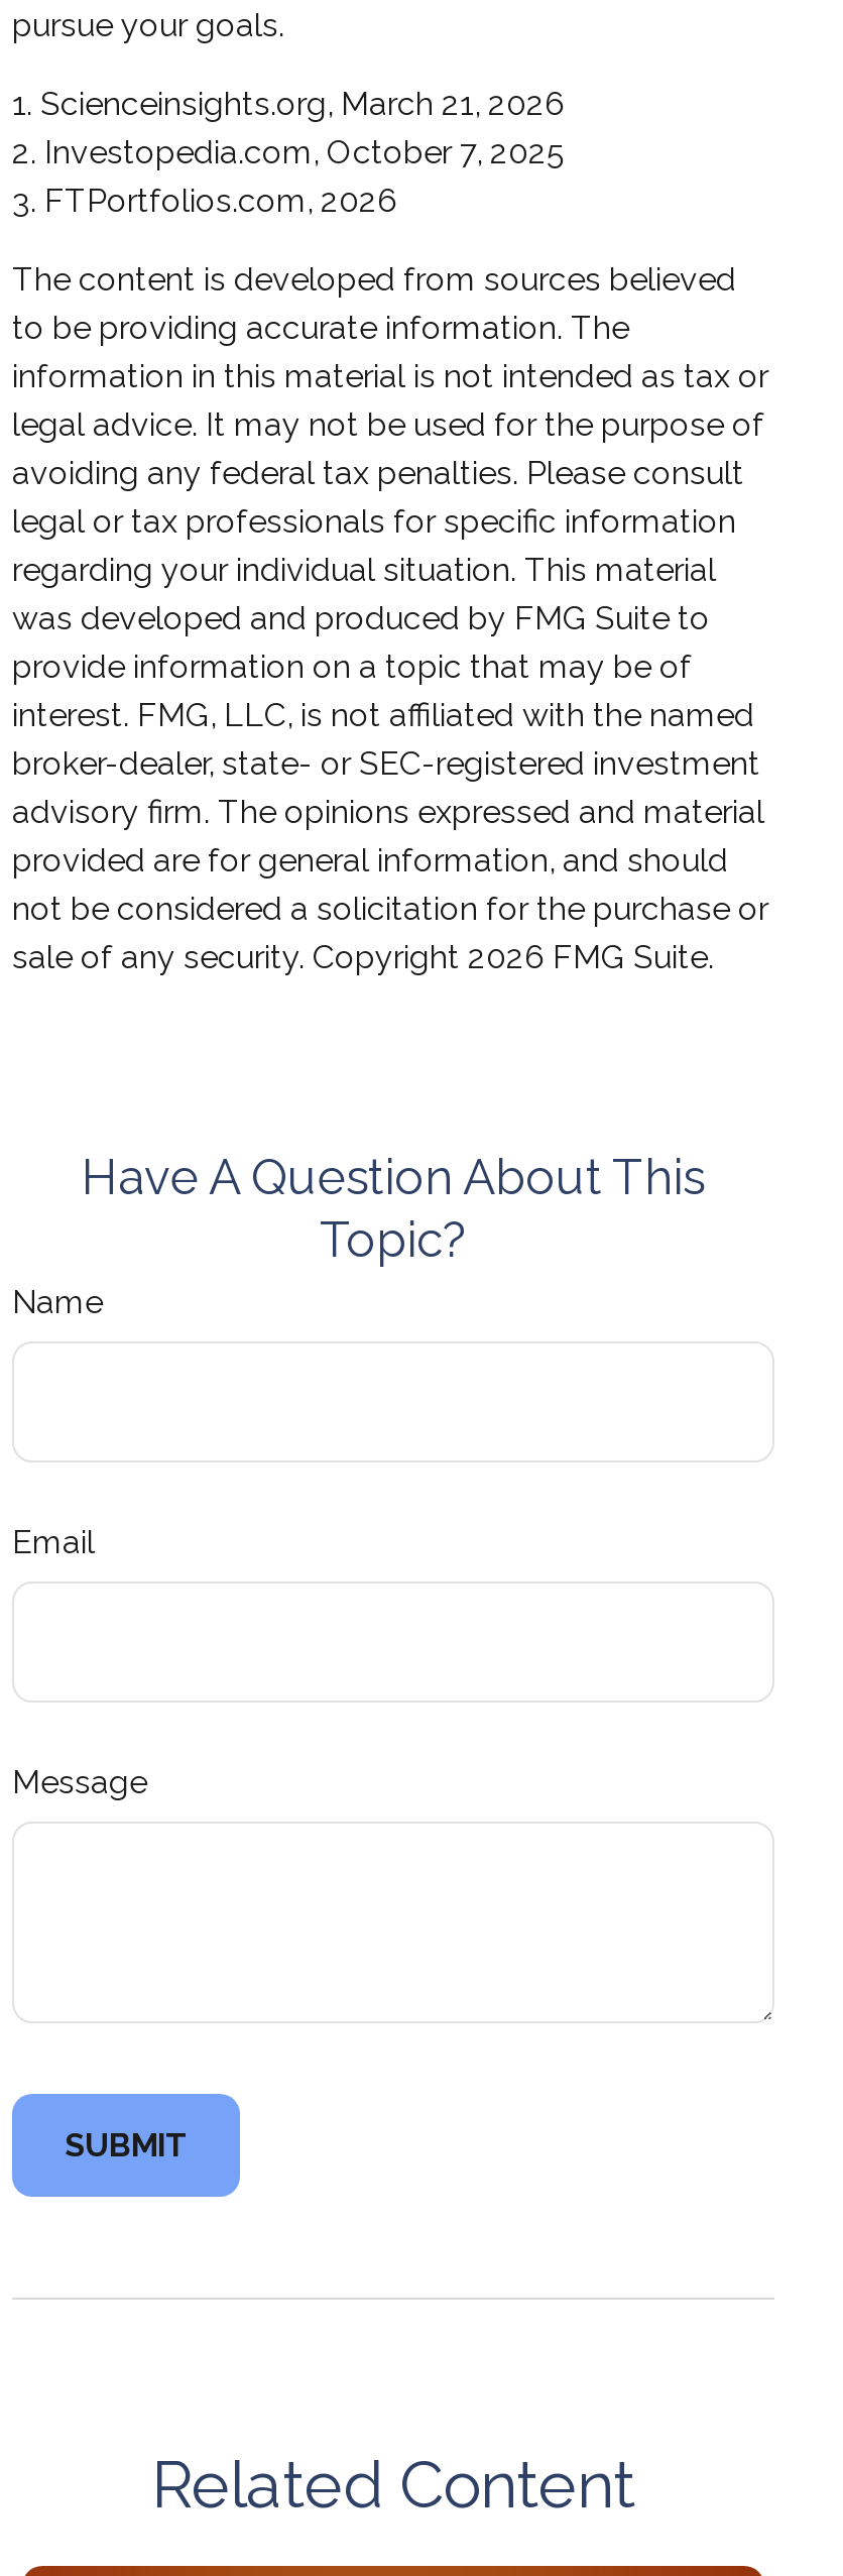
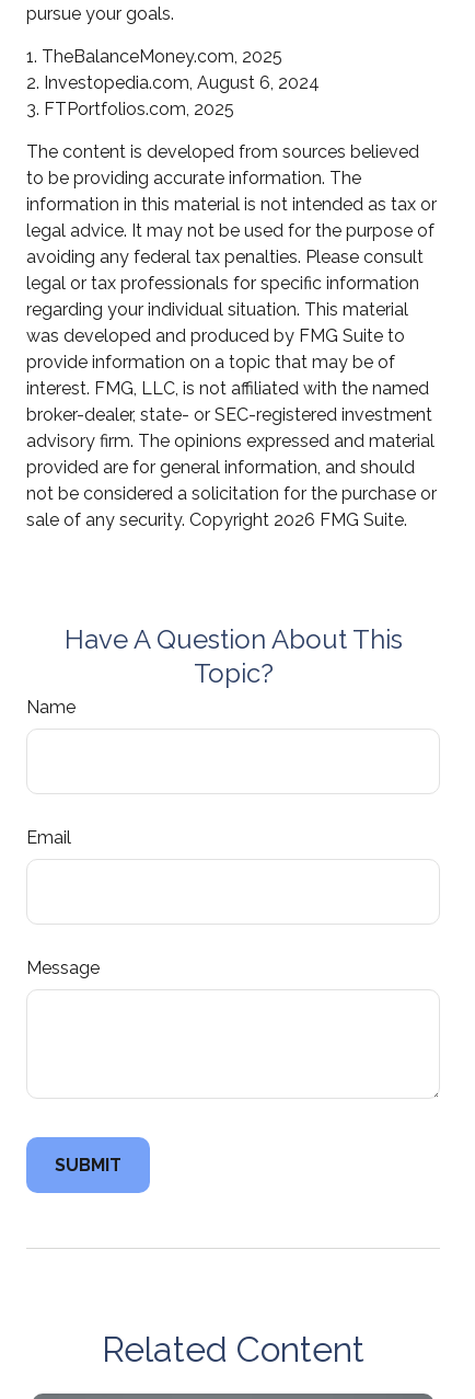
[12,84,565,219] 1. Scienceinsights.org, March 21, 2026 | 2. Investopedia.com, October 7, 2025 | 3. FTPortfolios.com, 2026 -> [26,46,320,119] 1. TheBalanceMoney.com, 2025 | 2. Investopedia.com, August 6, 2024 | 3. FTPortfolios.com, 2025

